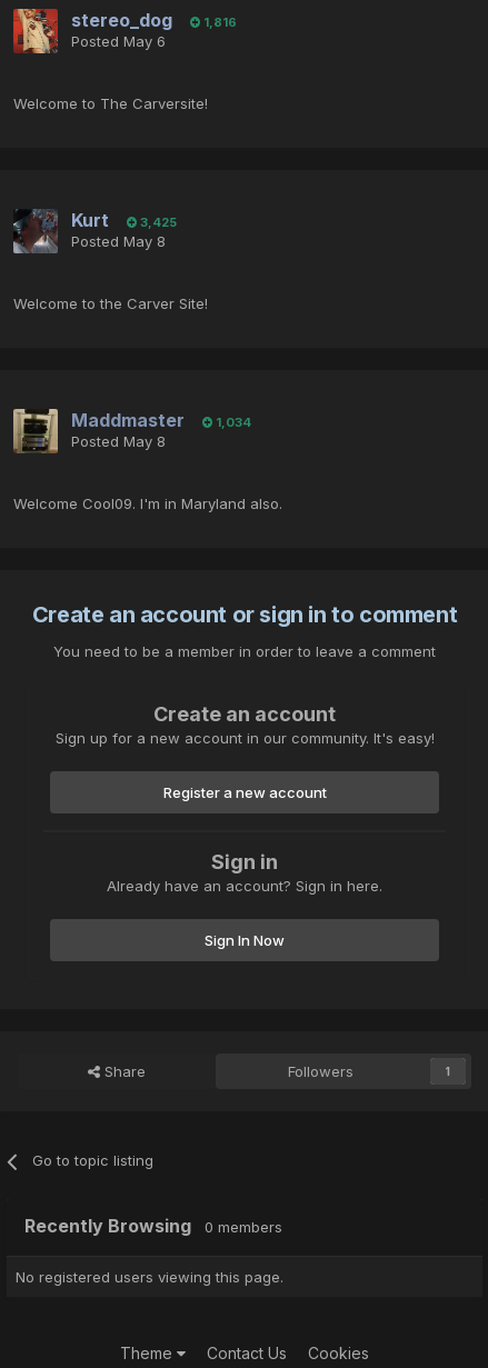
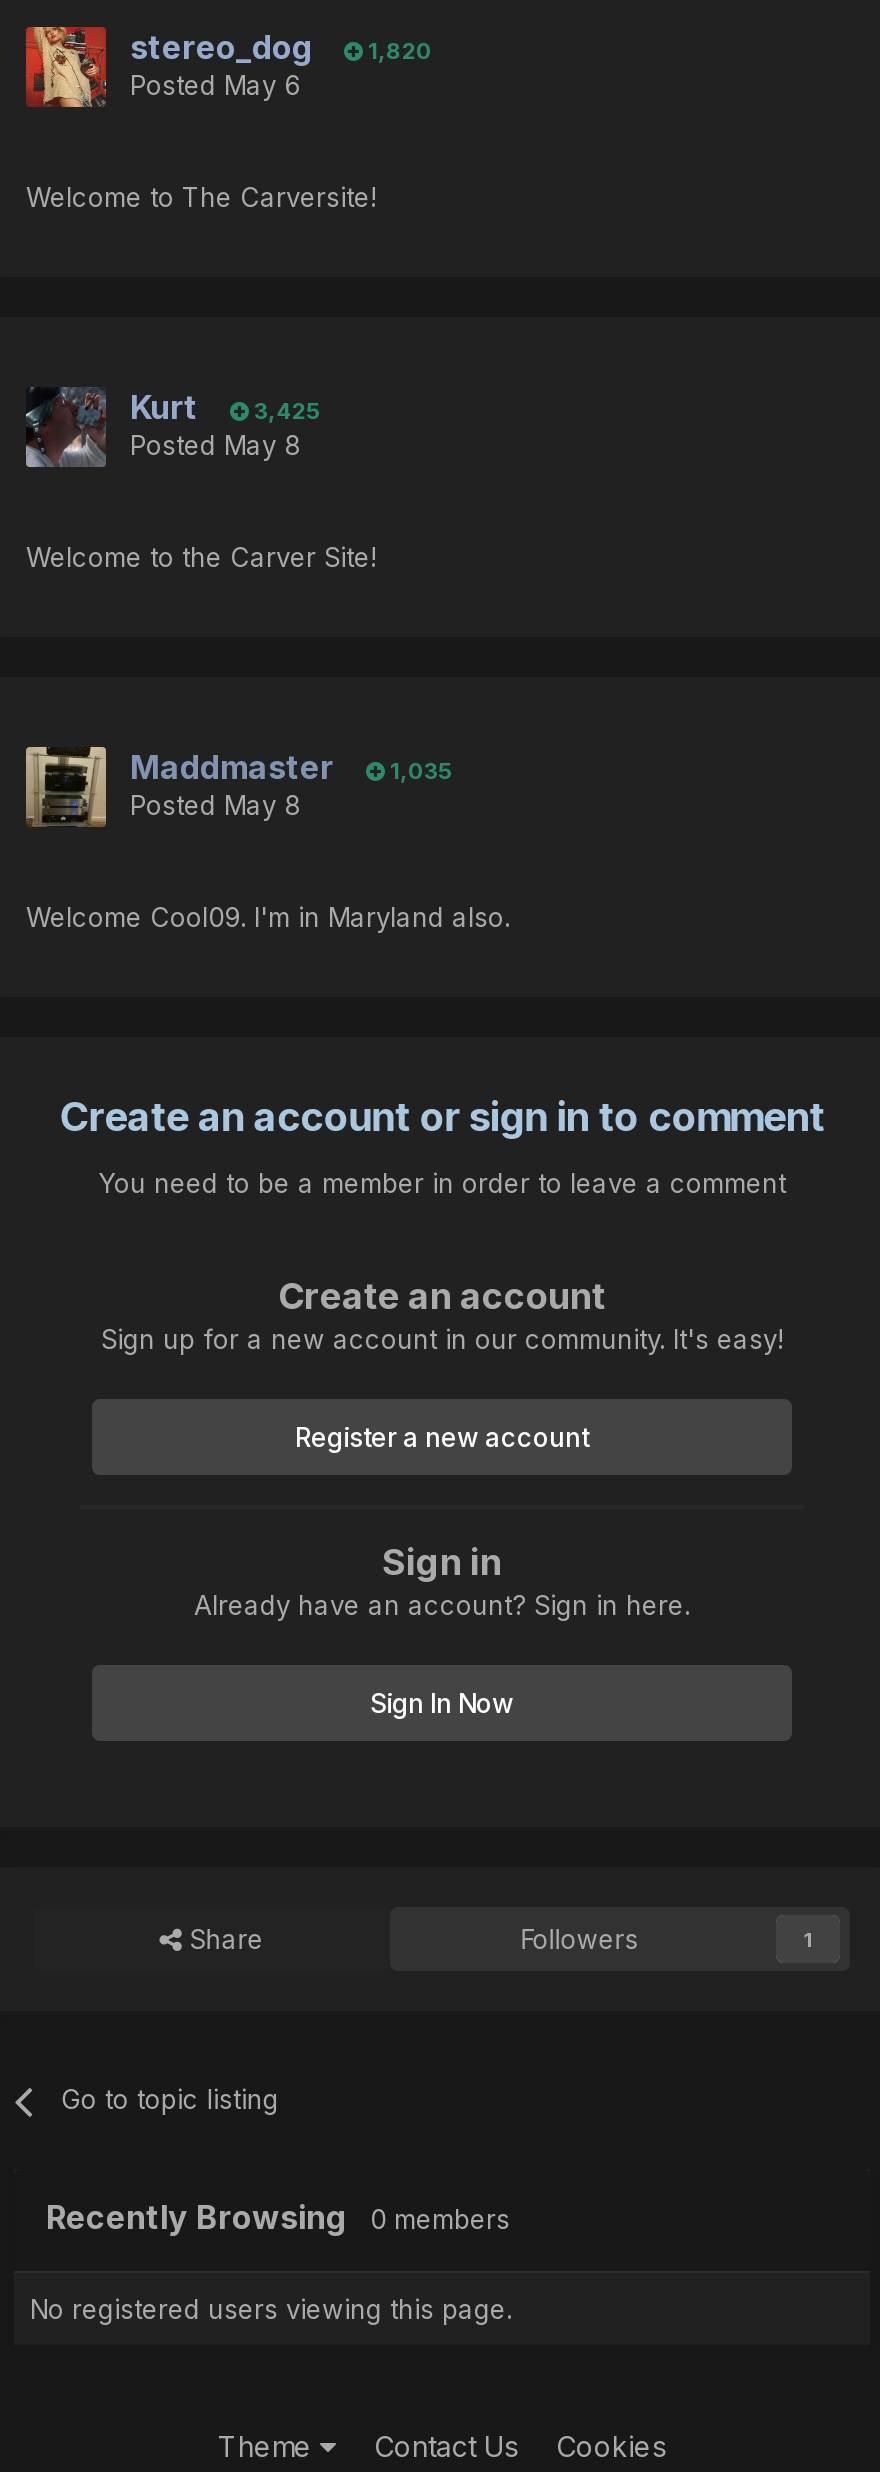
[71,9,237,32] stereo_dog 1,816 -> [130,28,432,68] stereo_dog 1,820
[71,409,251,432] Maddmaster 1,034 -> [130,748,452,788] Maddmaster 1,035

